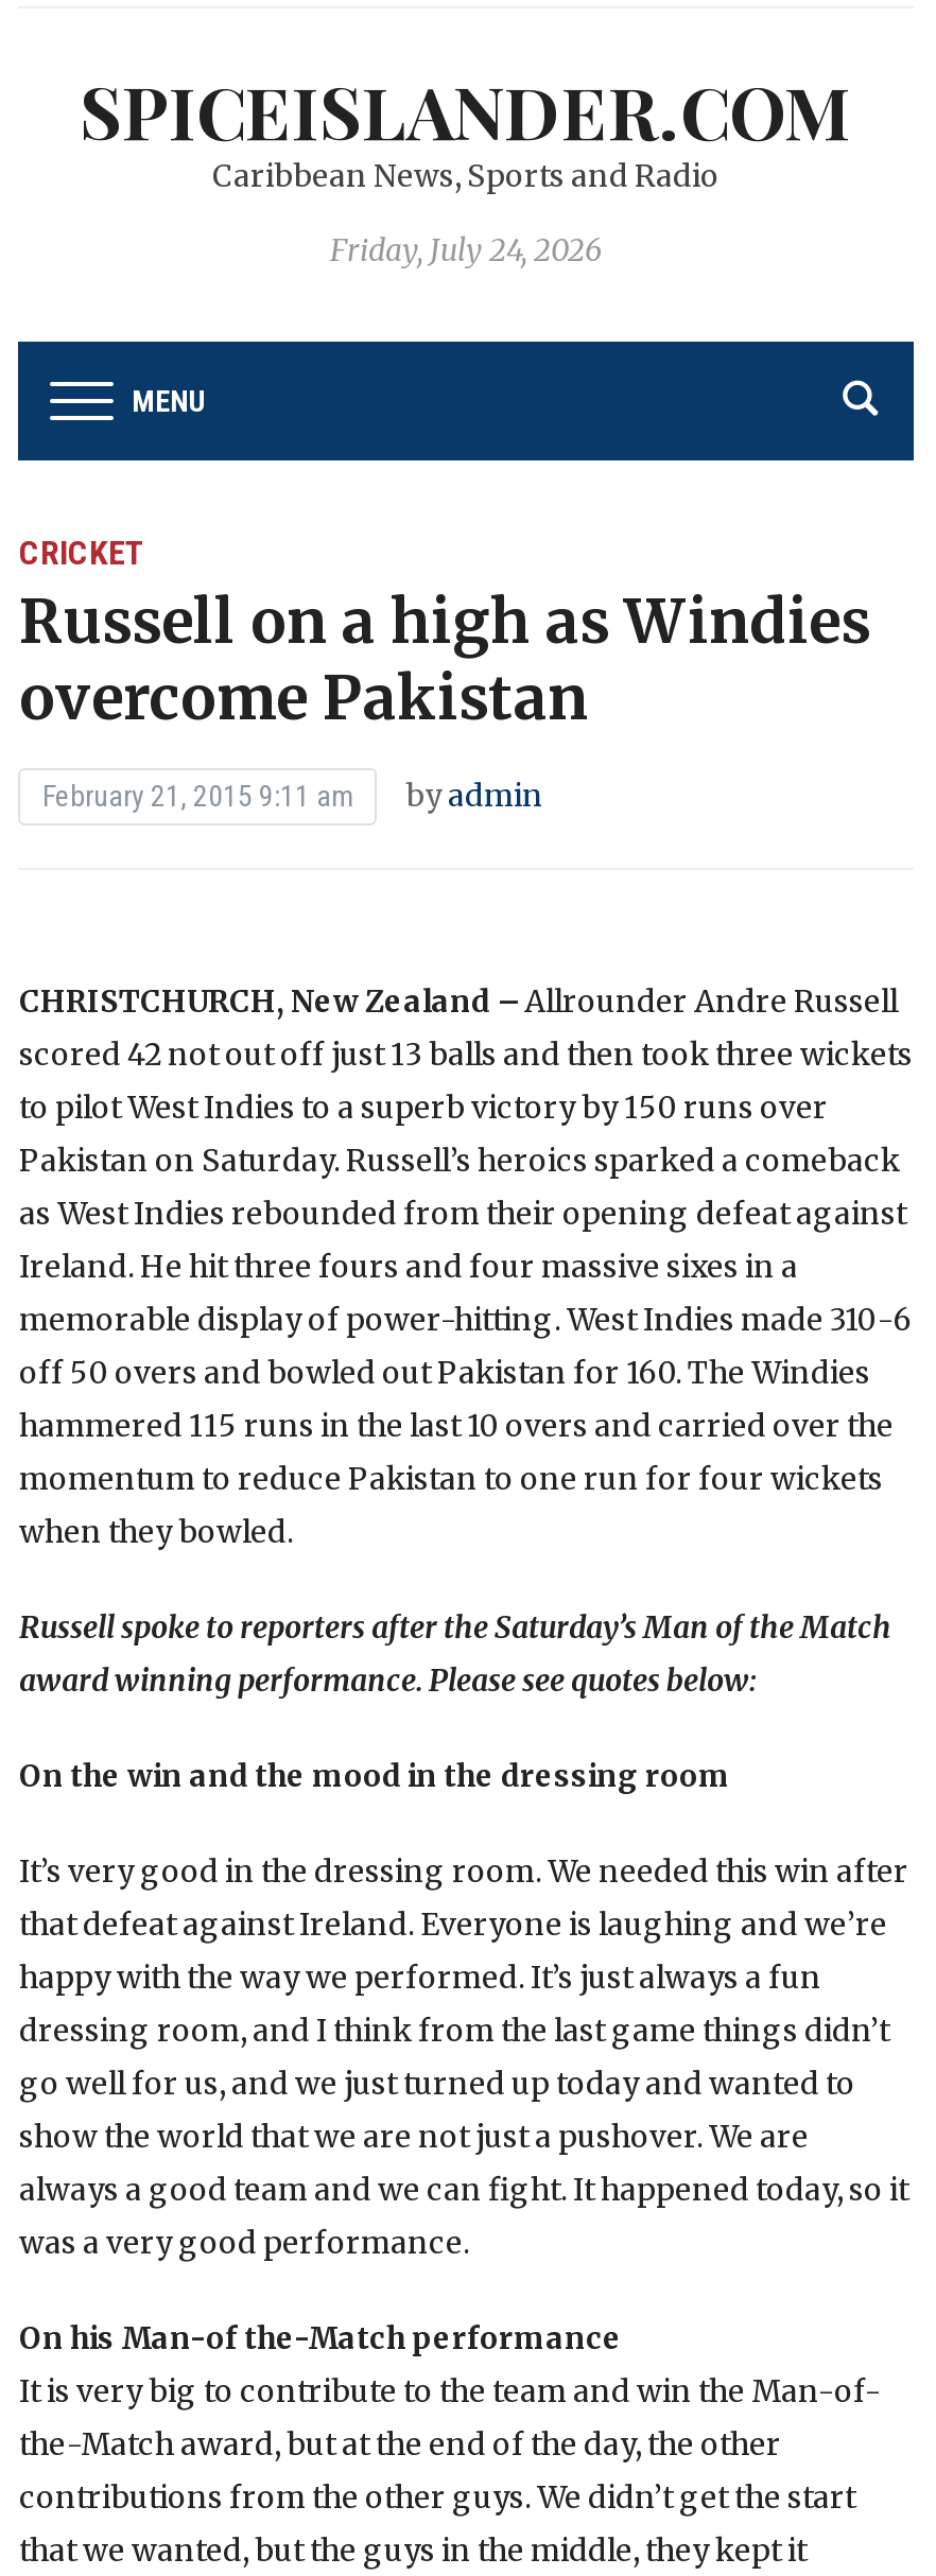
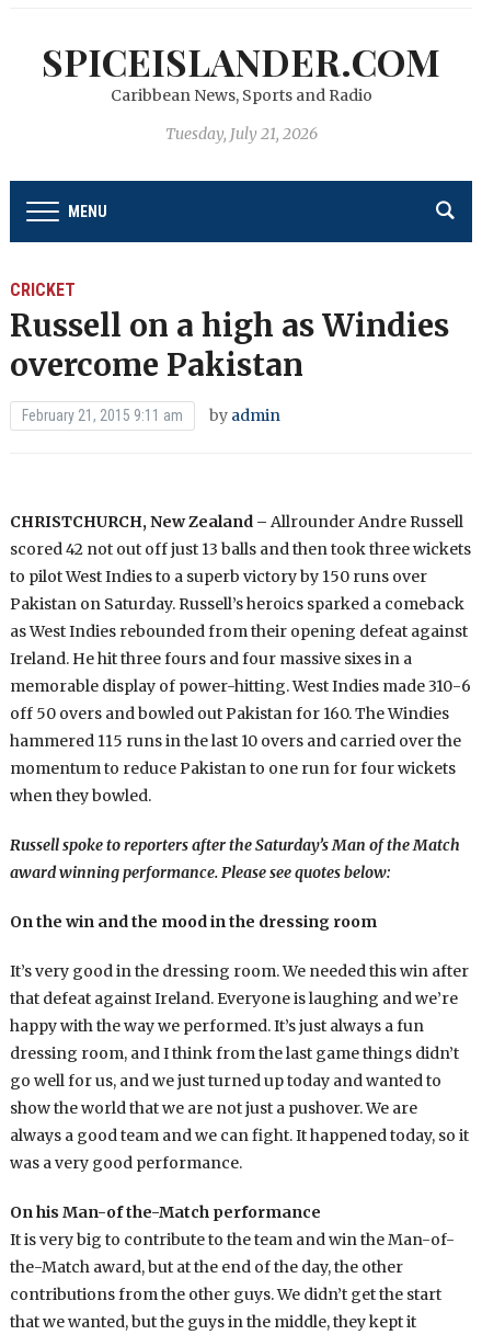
[330,231,602,269] Friday, July 24, 2026 -> [165,124,317,144] Tuesday, July 21, 2026

